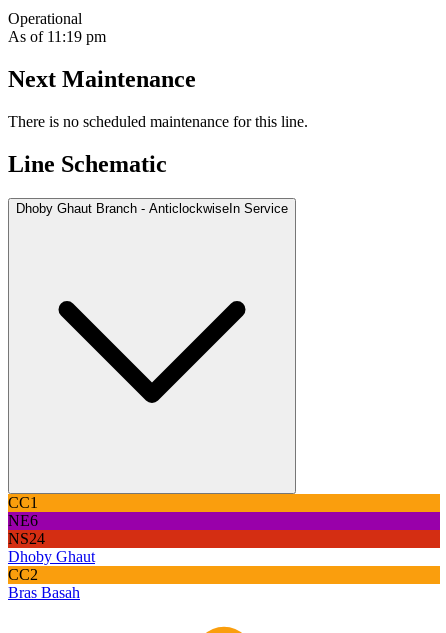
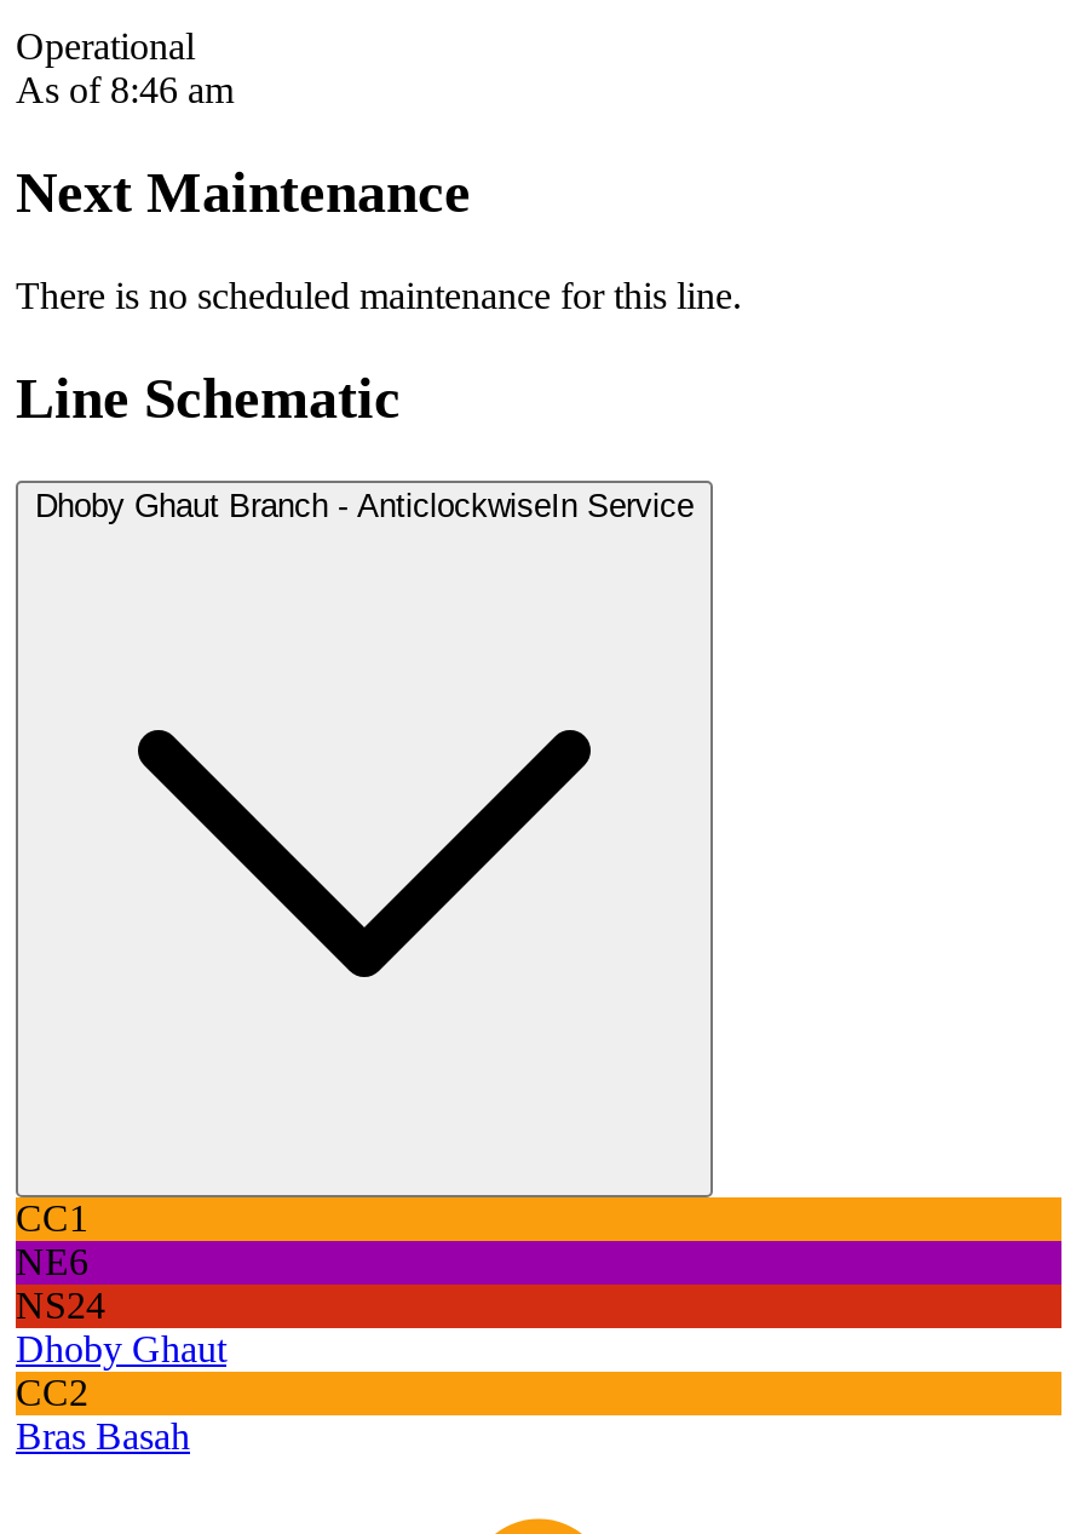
[8,28,106,45] As of 11:19 pm -> [16,70,234,111] As of 8:46 am

